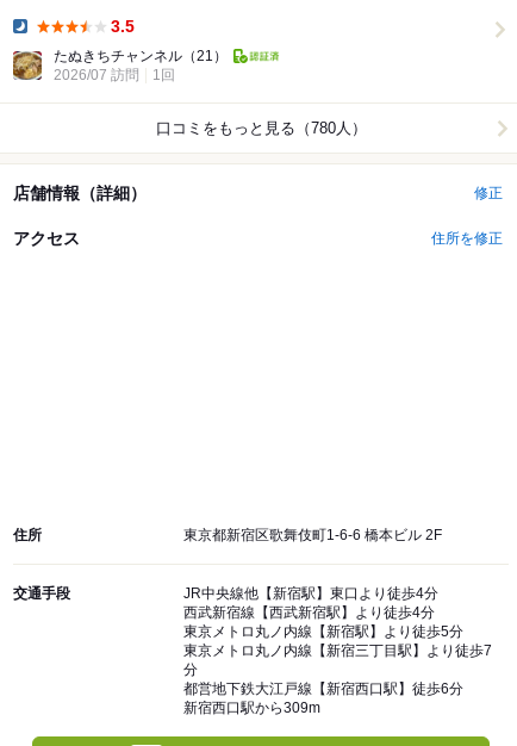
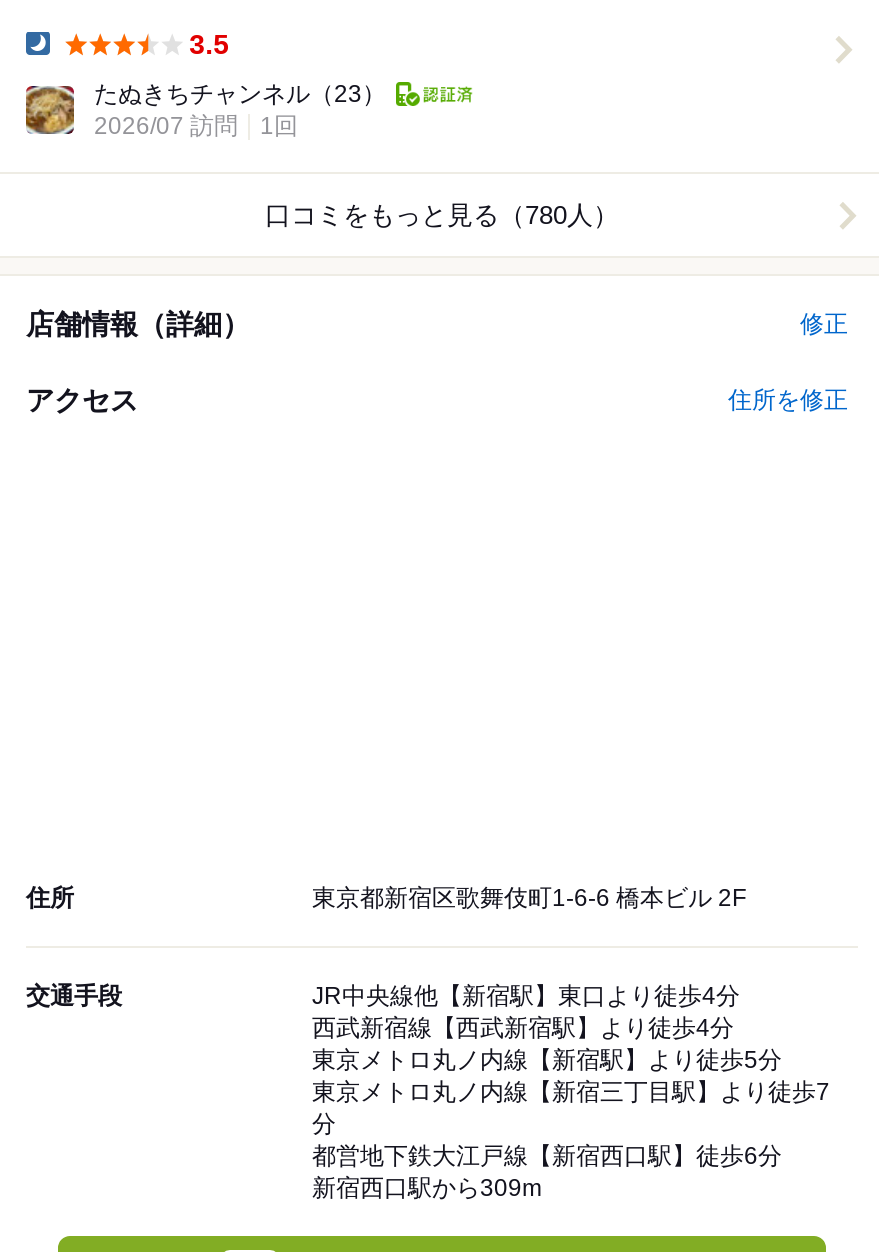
[54,48,228,65] たぬきちチャンネル（21） -> [94,80,386,108] たぬきちチャンネル（23）

